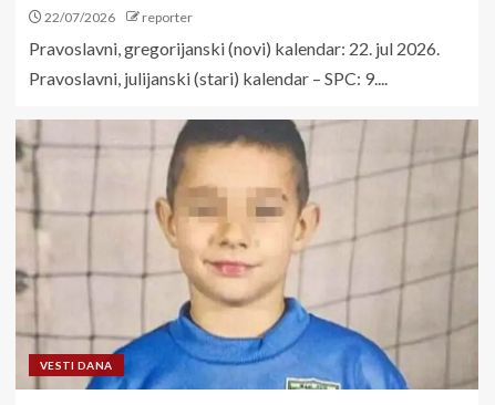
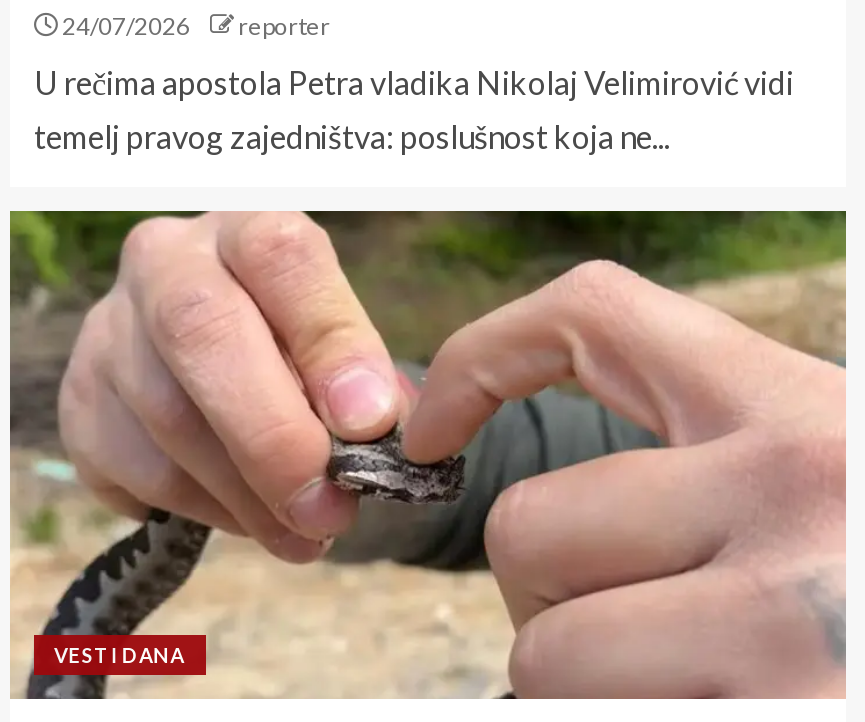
[42,9,193,26] 22/07/2026 reporter -> [58,12,330,42] 24/07/2026 reporter
[29,38,440,89] Pravoslavni, gregorijanski (novi) kalendar: 22. jul 2026. | Pravoslavni, julijanski (stari) kalendar – SPC: 9.... -> [34,64,794,156] U rečima apostola Petra vladika Nikolaj Velimirović vidi | temelj pravog zajedništva: poslušnost koja ne...
[16,120,478,391] [image] -> [10,209,846,701] [image]

